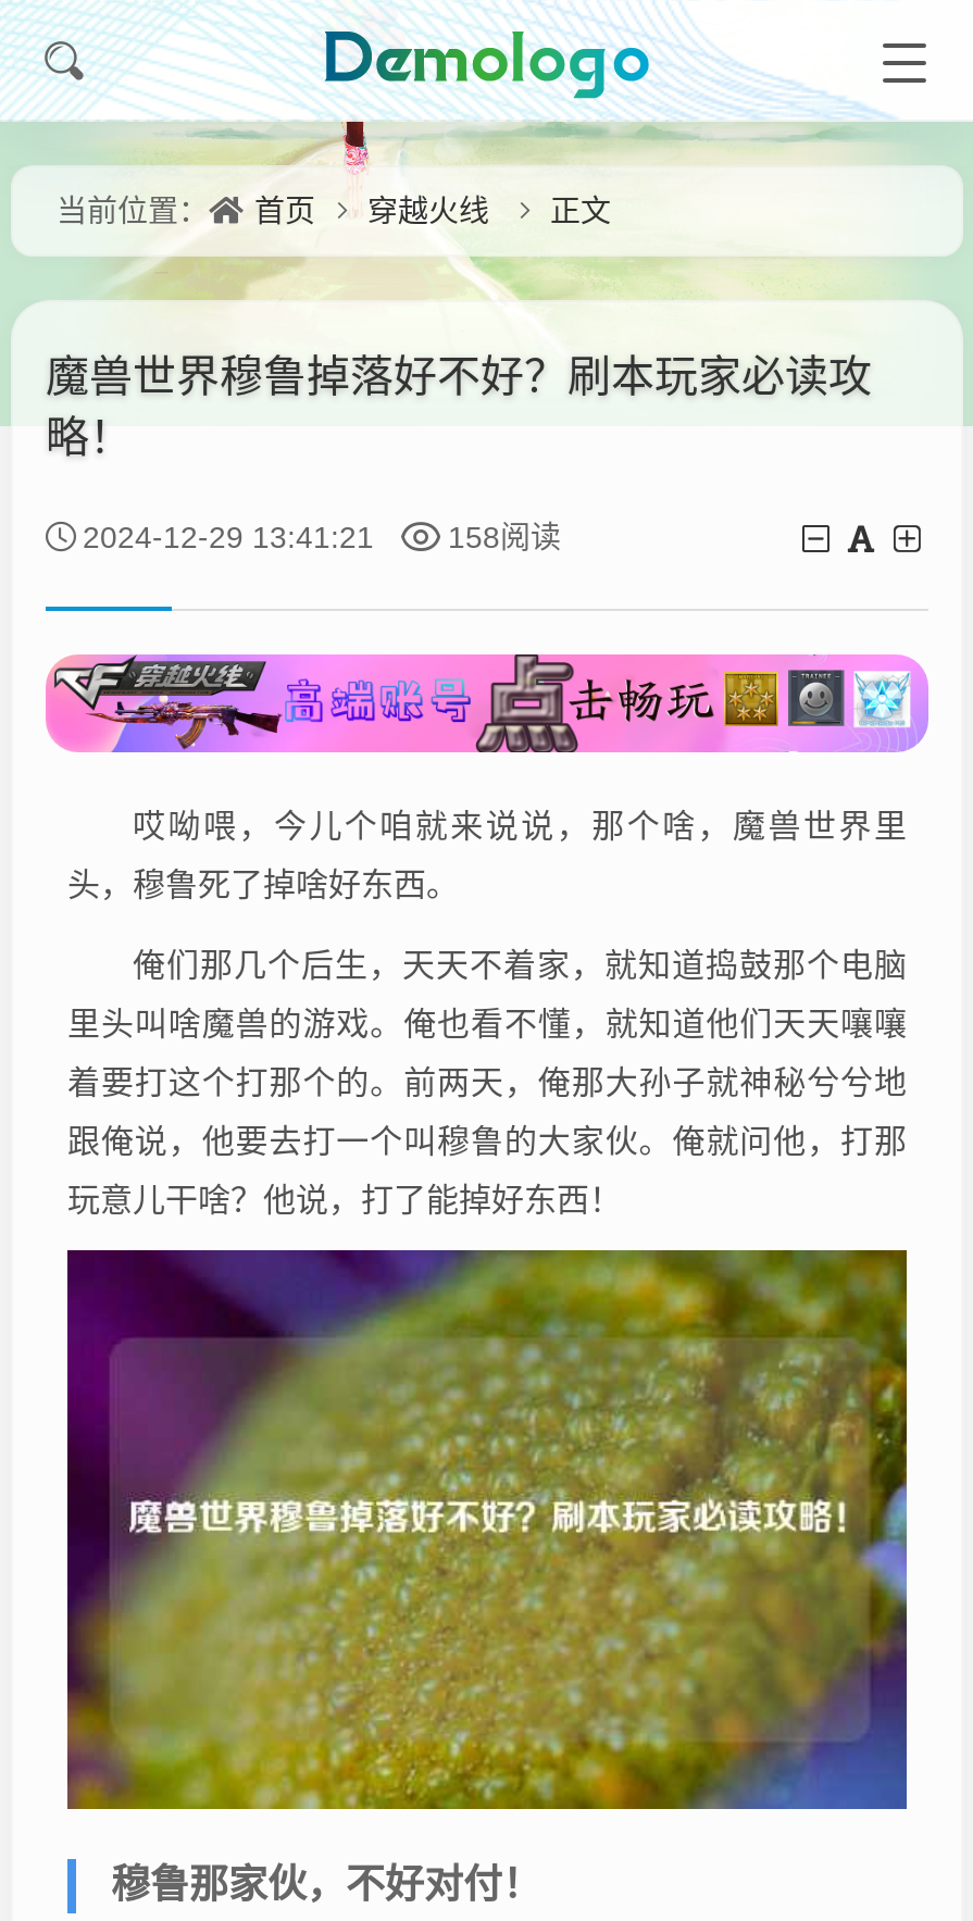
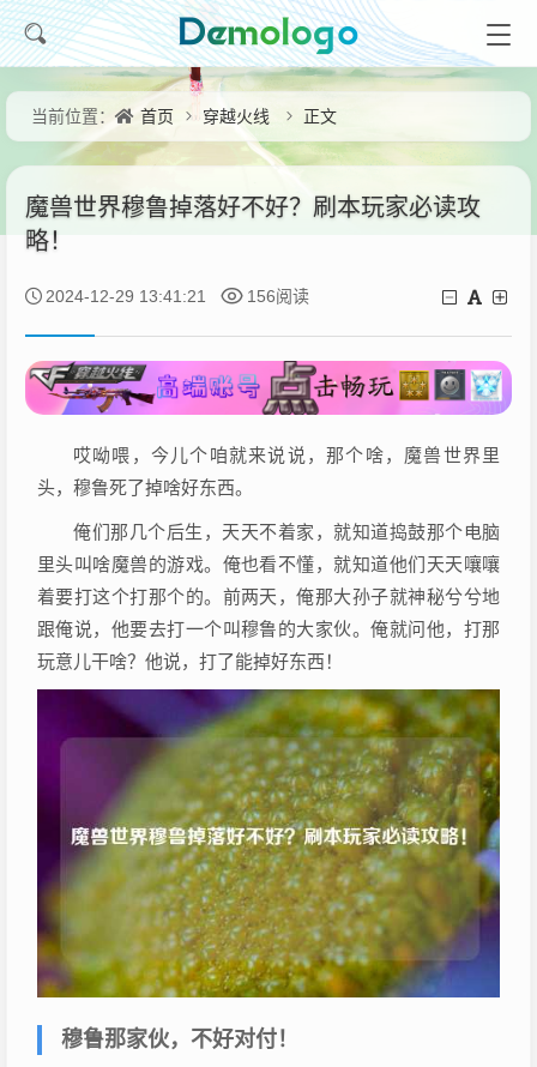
[448,520,561,554] 158阅读 -> [247,287,309,306] 156阅读

